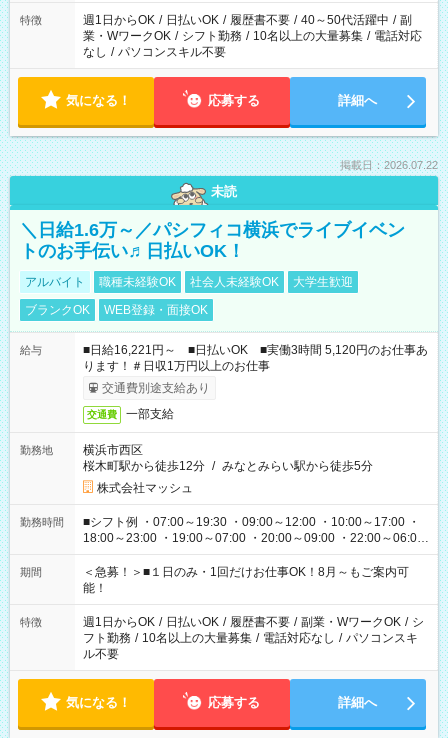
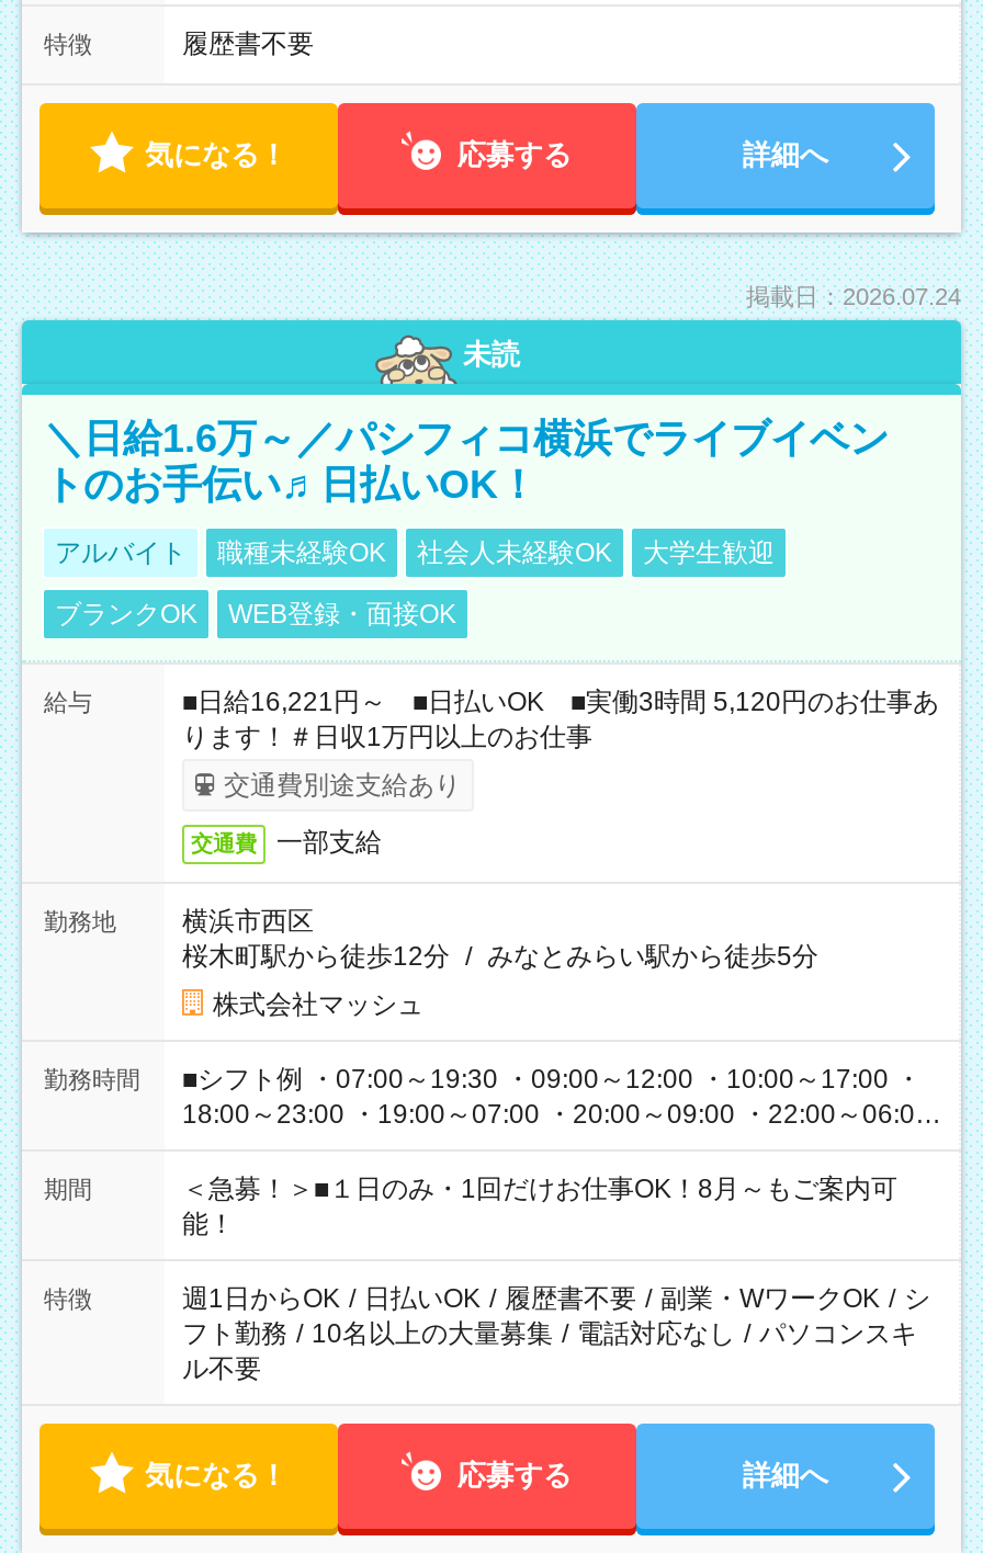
[83,13,422,59] 週1日からOK / 日払いOK / 履歴書不要 / 40～50代活躍中 / 副 | 業・WワークOK / シフト勤務 / 10名以上の大量募集 / 電話対応 | なし / パソコンスキル不要 -> [182,29,314,59] 履歴書不要
[340,159,438,171] 掲載日：2026.07.22 -> [746,283,961,309] 掲載日：2026.07.24

